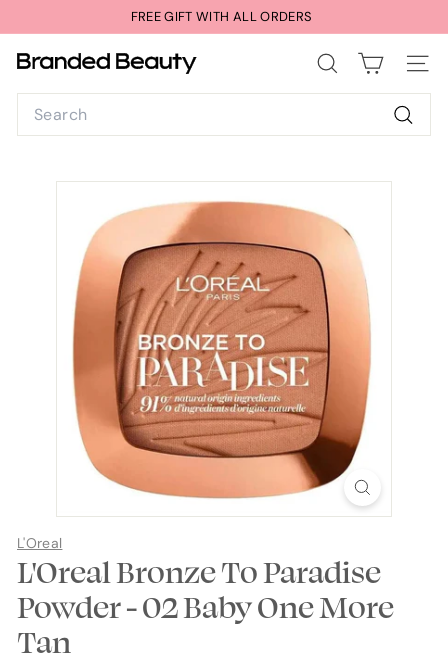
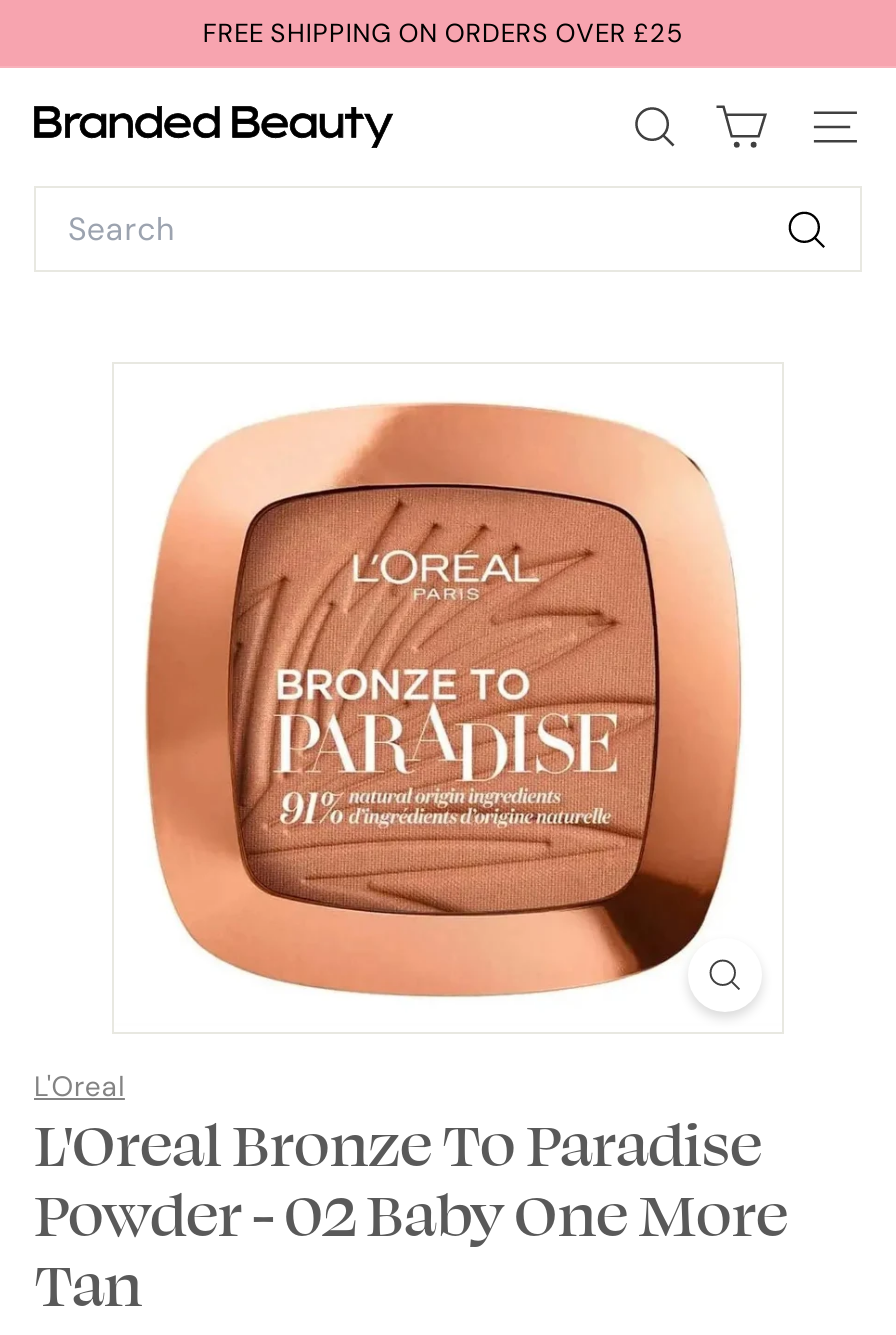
[131,8,312,25] FREE GIFT WITH ALL ORDERS -> [203,16,683,50] FREE SHIPPING ON ORDERS OVER £25

